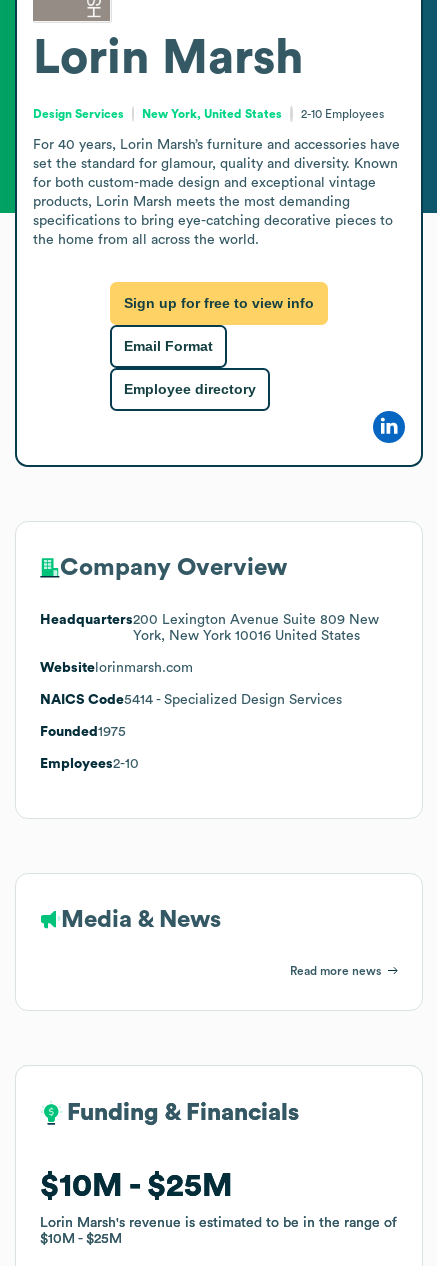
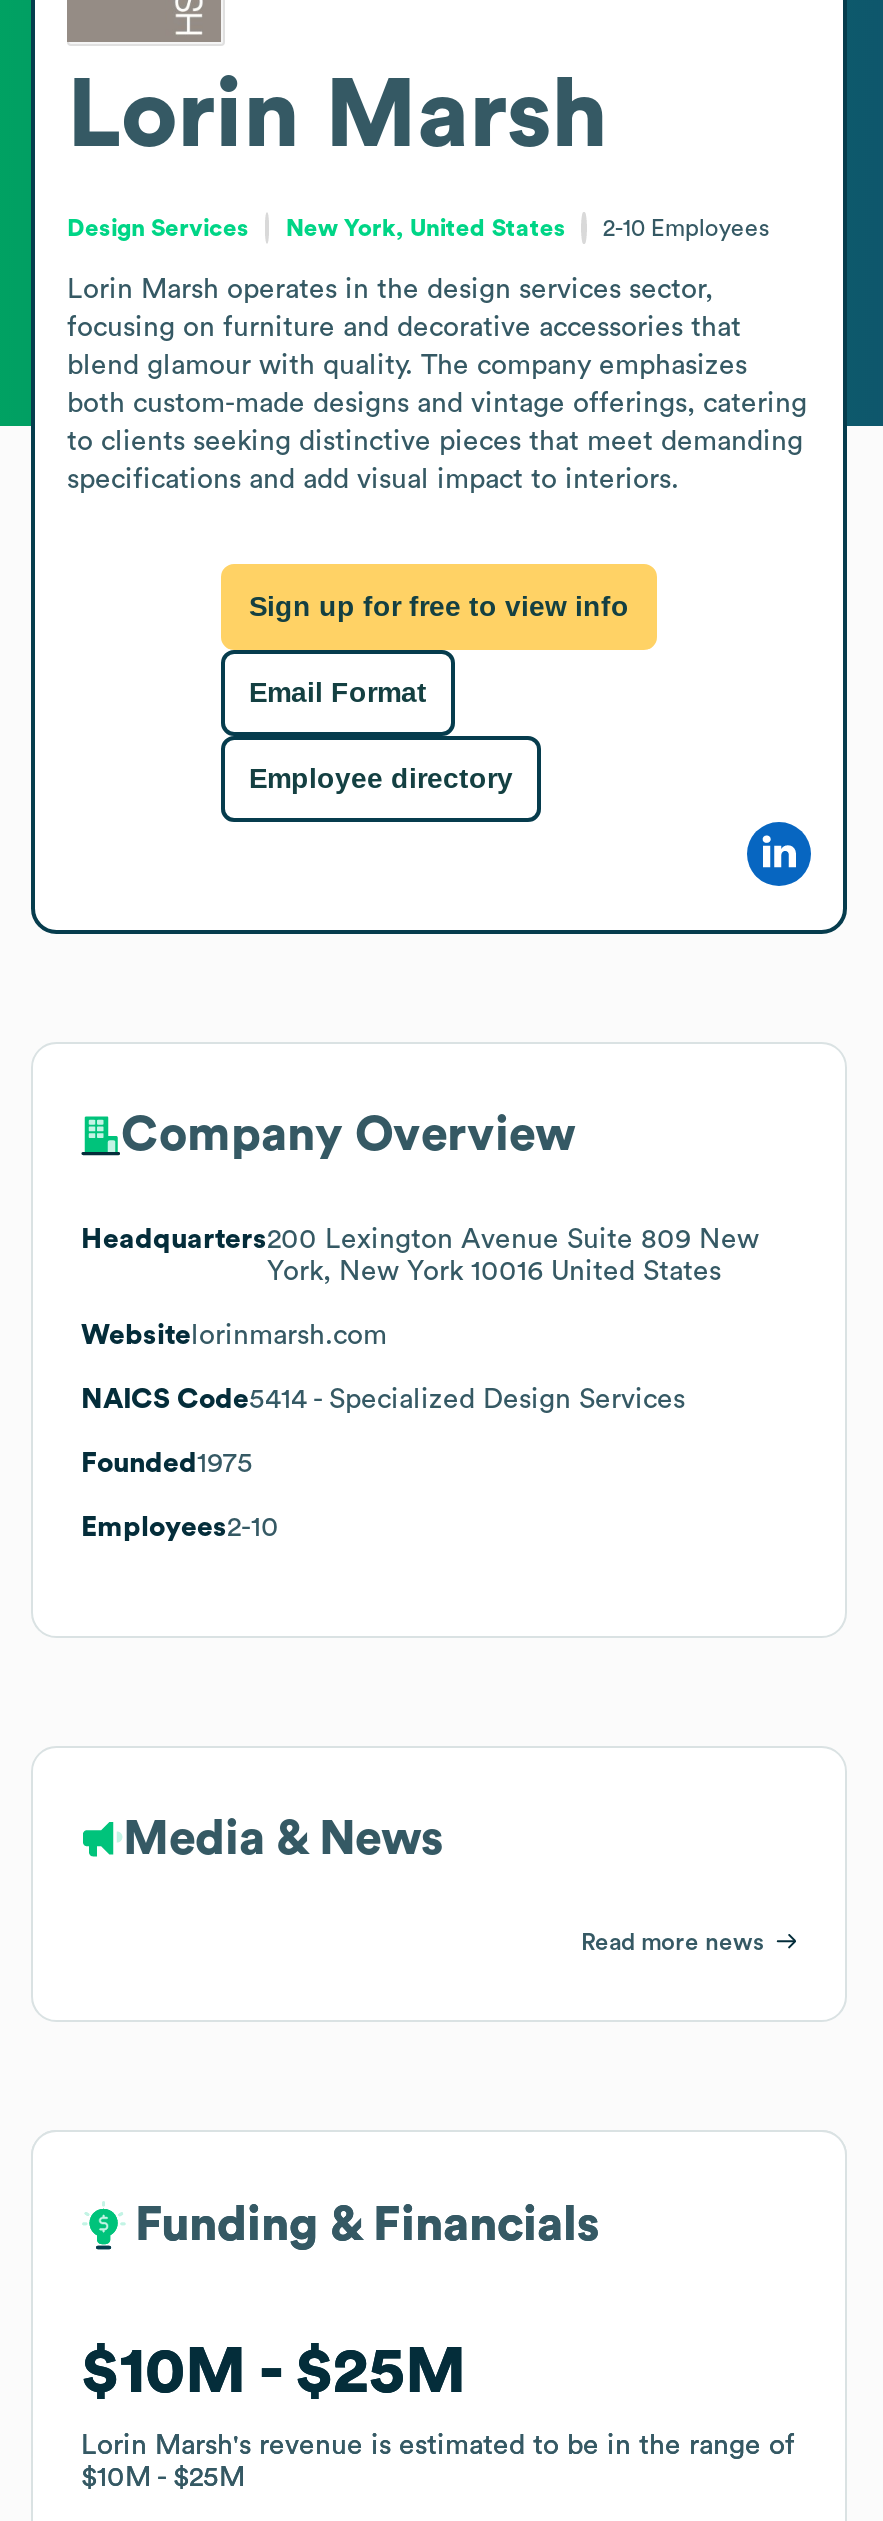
[33,138,400,247] For 40 years, Lorin Marsh’s furniture and accessories have | set the standard for glamour, quality and diversity. Known | for both custom-made design and exceptional vintage | products, Lorin Marsh meets the most demanding | specifications to bring eye-catching decorative pieces to | the home from all across the world. -> [67,275,807,493] Lorin Marsh operates in the design services sector, | focusing on furniture and decorative accessories that | blend glamour with quality. The company emphasizes | both custom-made designs and vintage offerings, catering | to clients seeking distinctive pieces that meet demanding | specifications and add visual impact to interiors.

